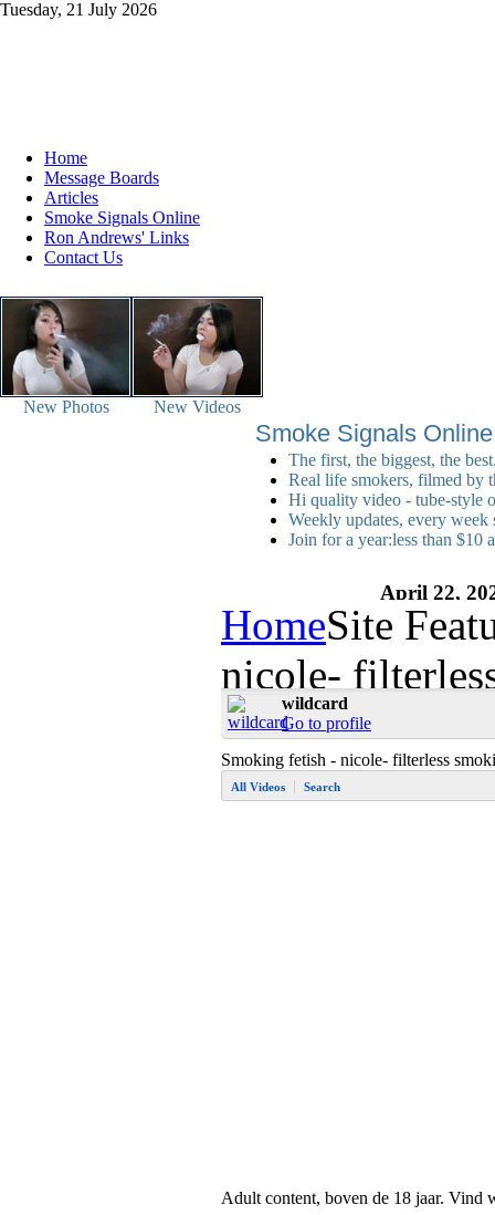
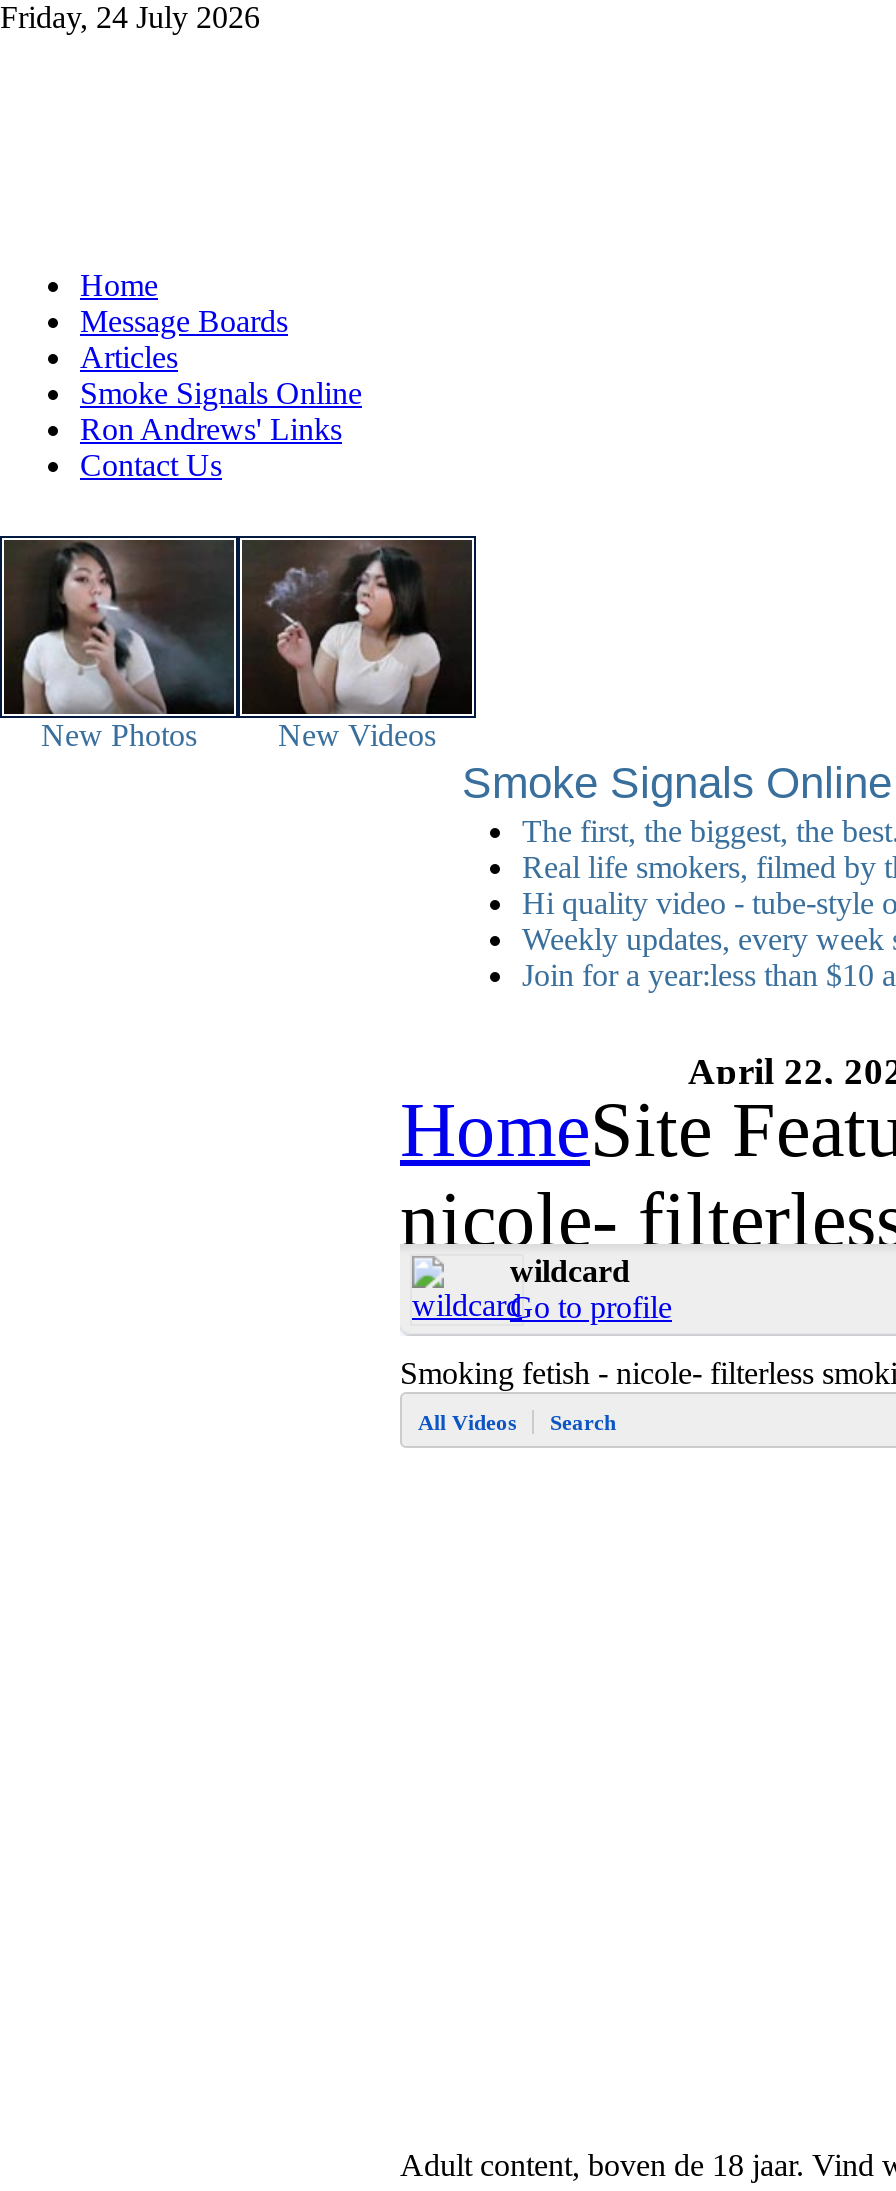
[0,0,157,19] Tuesday, 21 July 2026 -> [0,0,260,34] Friday, 24 July 2026

